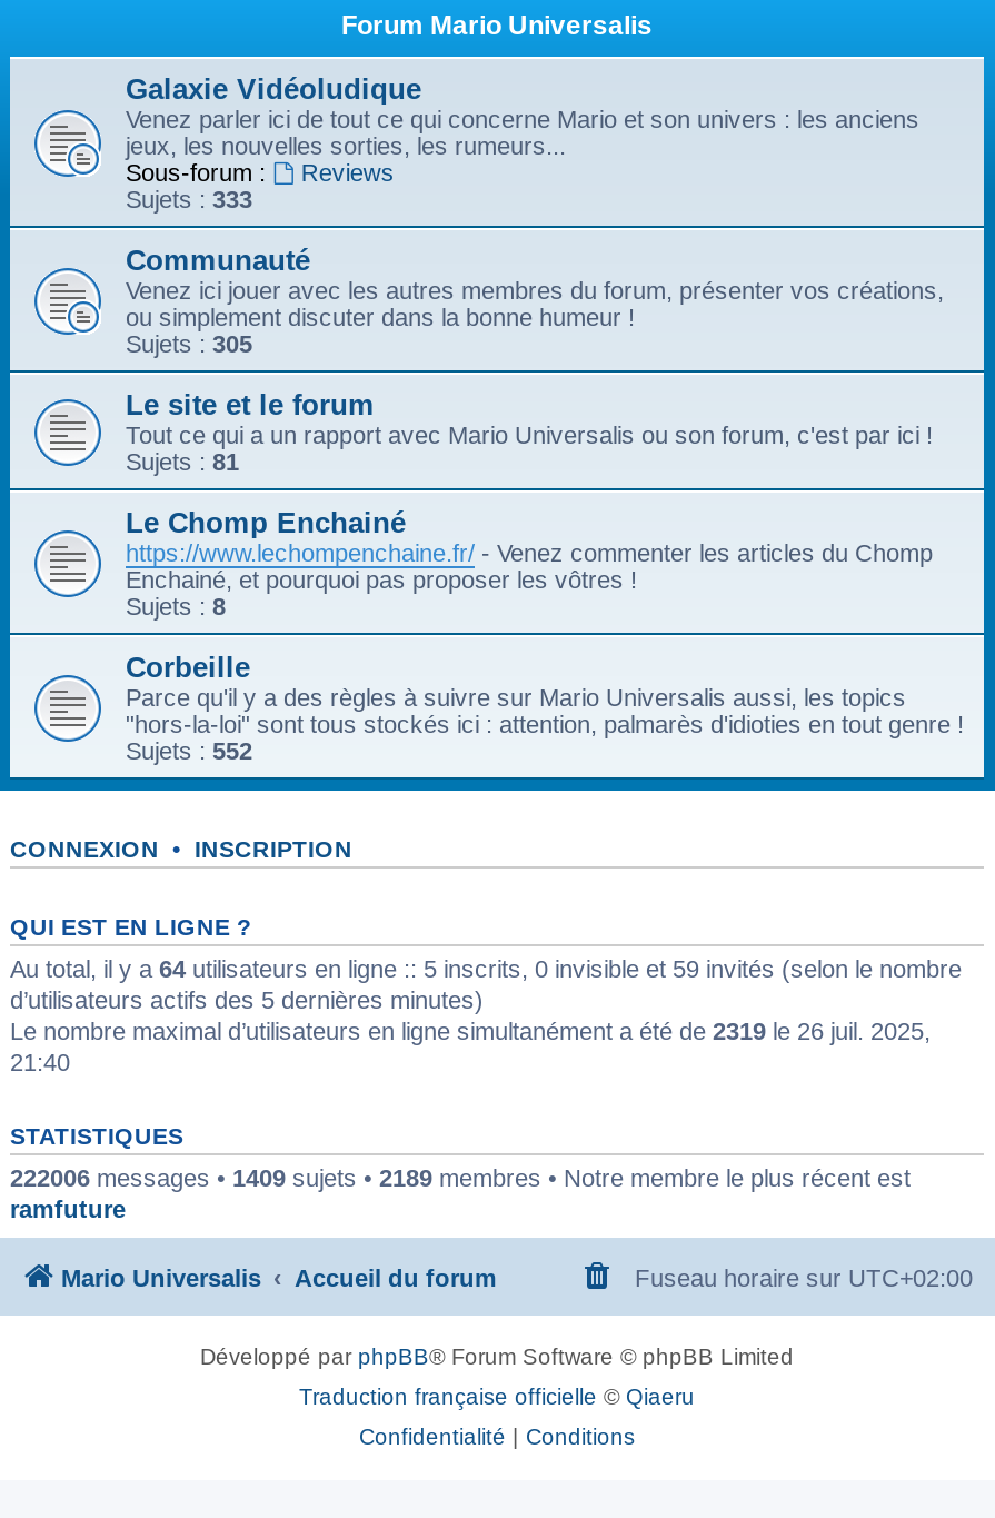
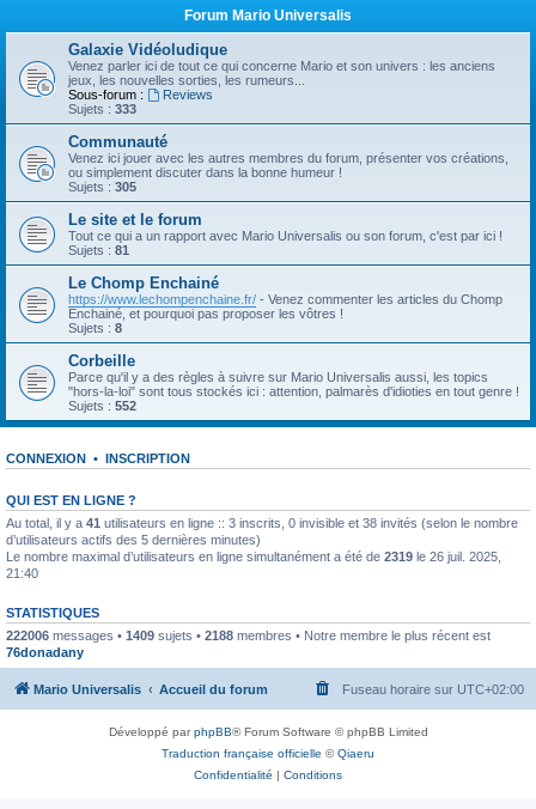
[10,955,962,982] Au total, il y a 64 utilisateurs en ligne :: 5 inscrits, 0 invisible et 59 invités (selon le nombre -> [6,516,518,530] Au total, il y a 41 utilisateurs en ligne :: 3 inscrits, 0 invisible et 38 invités (selon le nombre
[10,1164,911,1222] 222006 messages • 1409 sujets • 2189 membres • Notre membre le plus récent est | ramfuture -> [6,628,491,659] 222006 messages • 1409 sujets • 2188 membres • Notre membre le plus récent est | 76donadany

